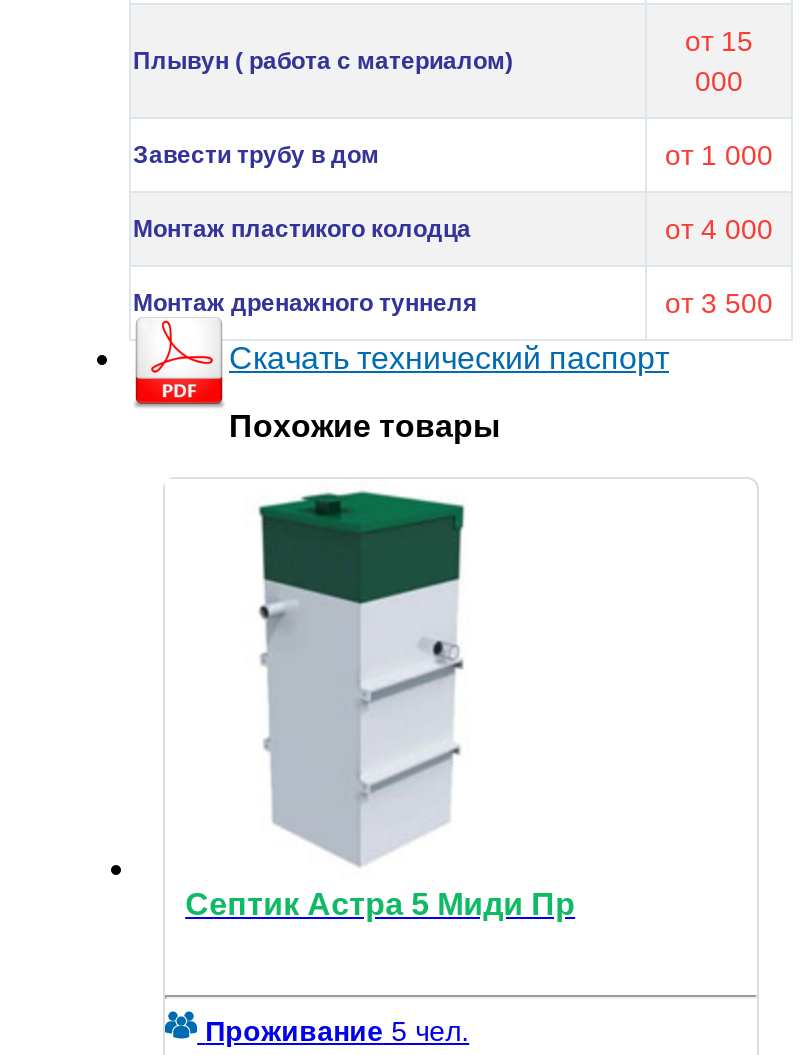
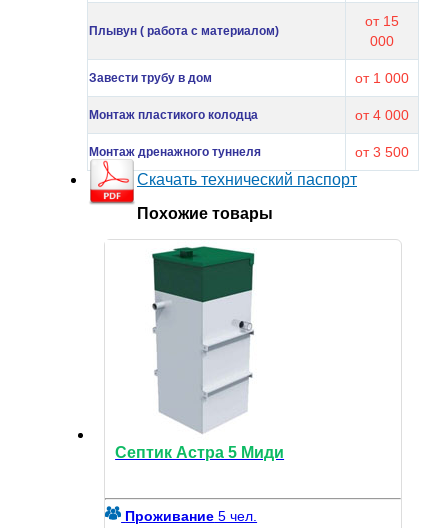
[185,888,575,922] Септик Астра 5 Миди Пр -> [115,444,284,461] Септик Астра 5 Миди

